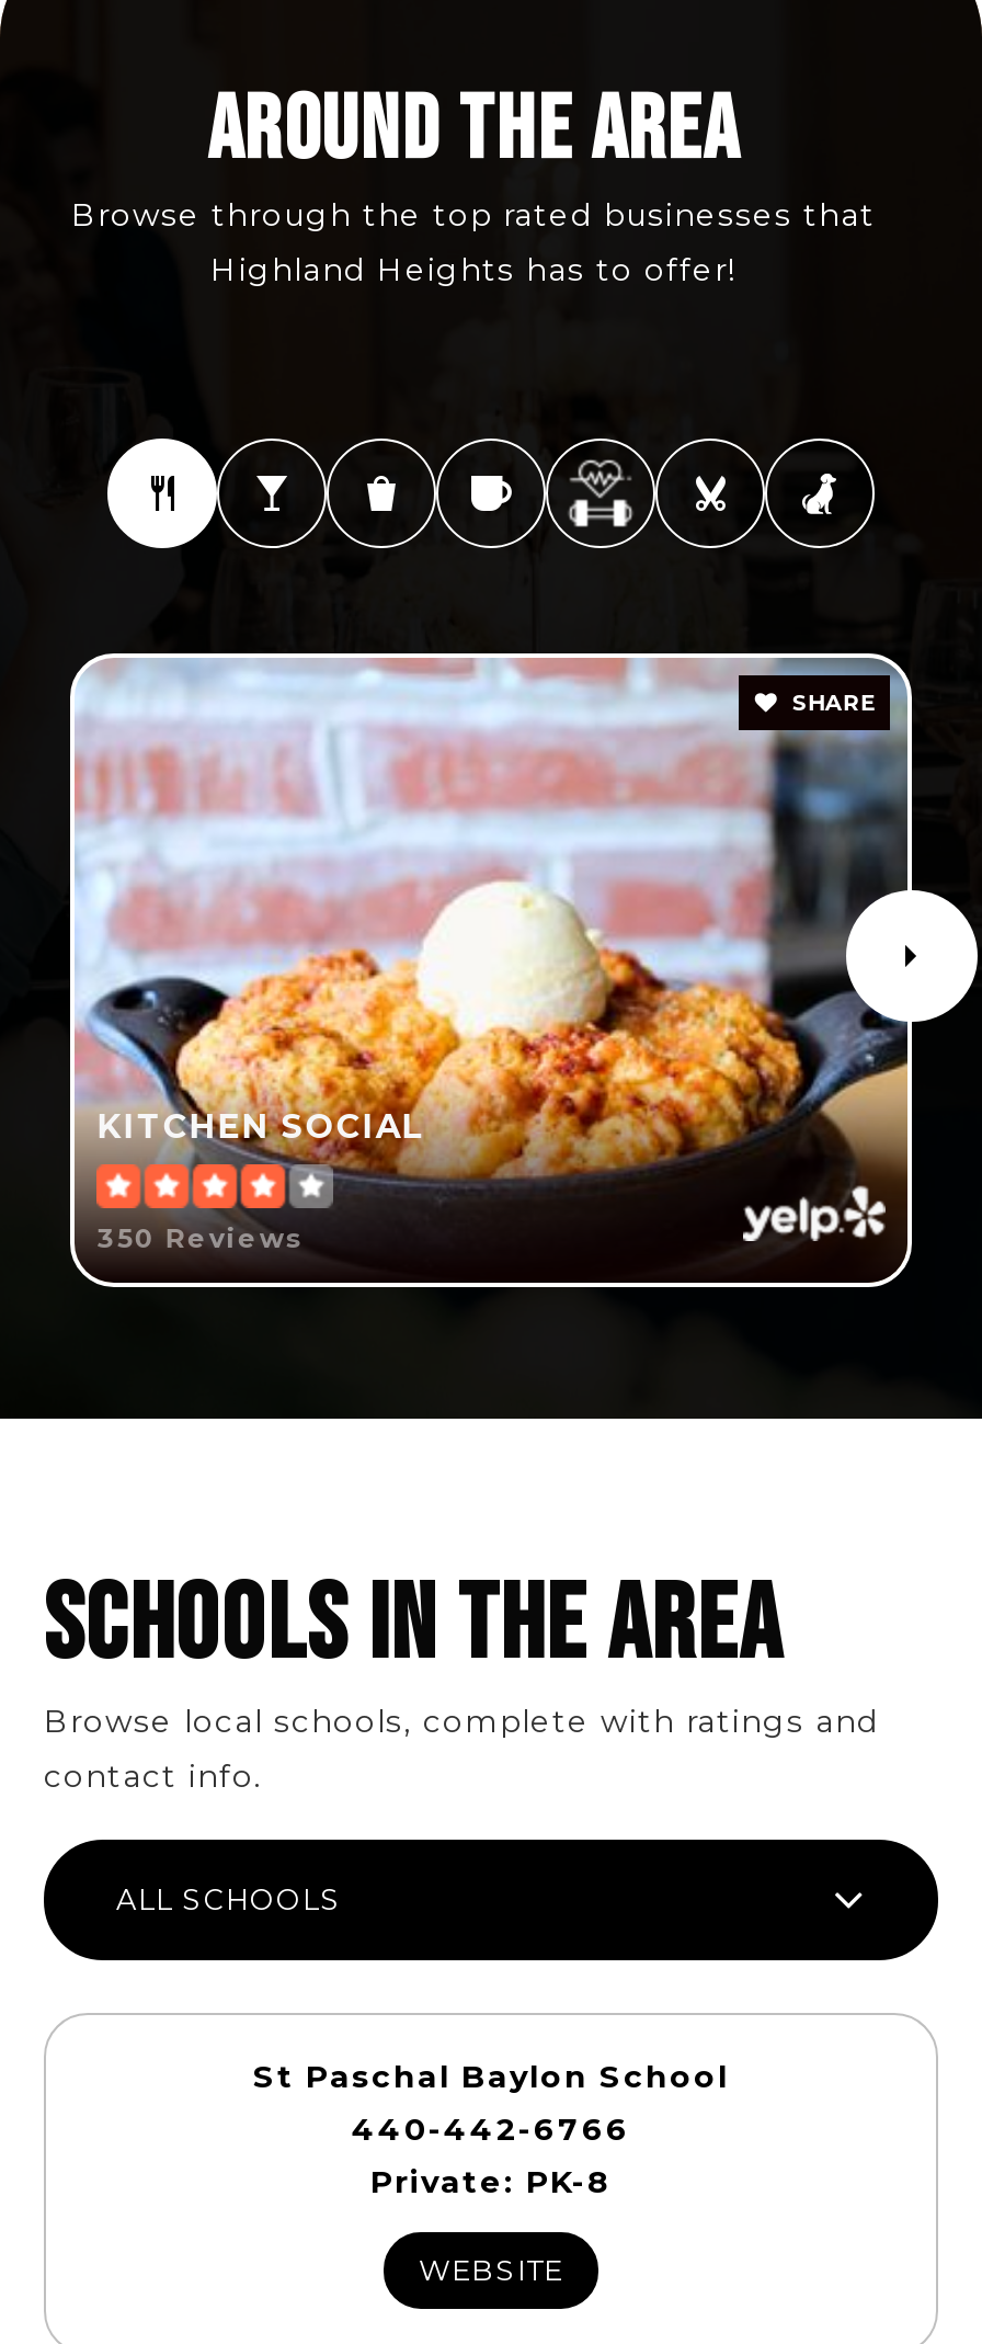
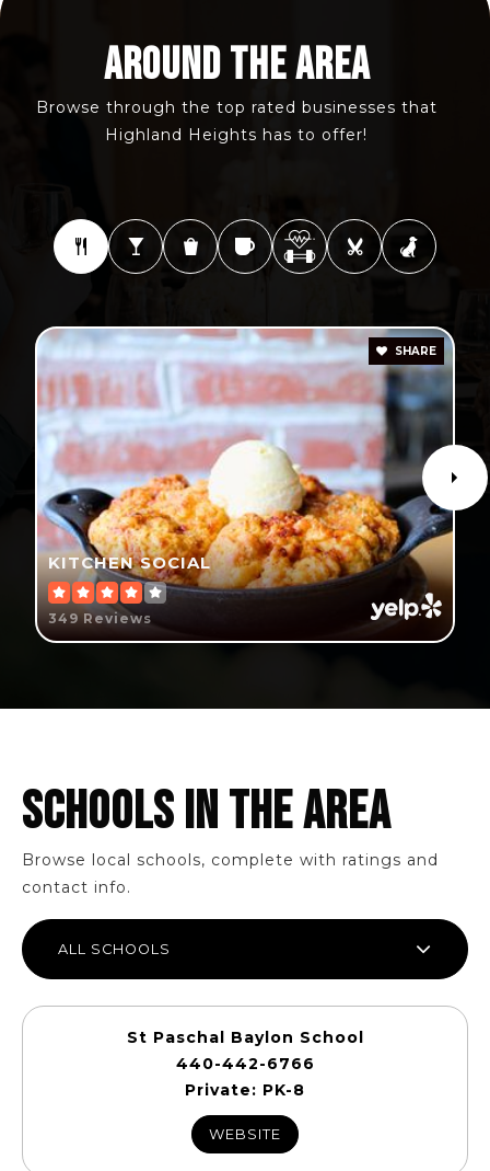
[97,1221,303,1254] 350 Reviews -> [49,610,152,627] 349 Reviews

